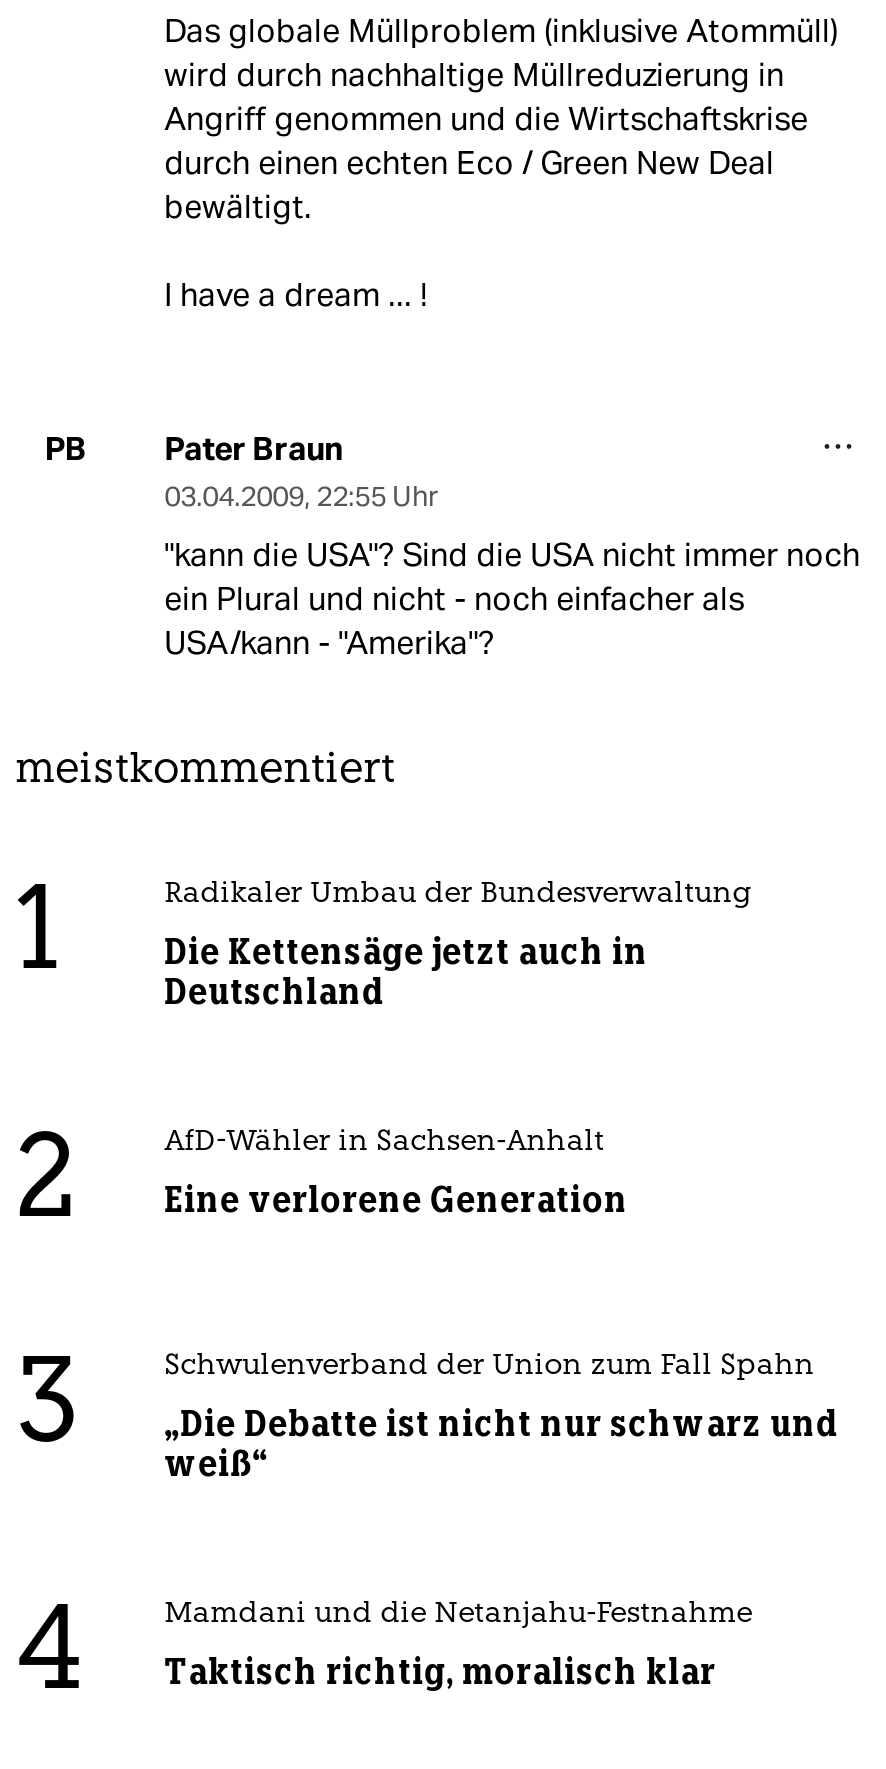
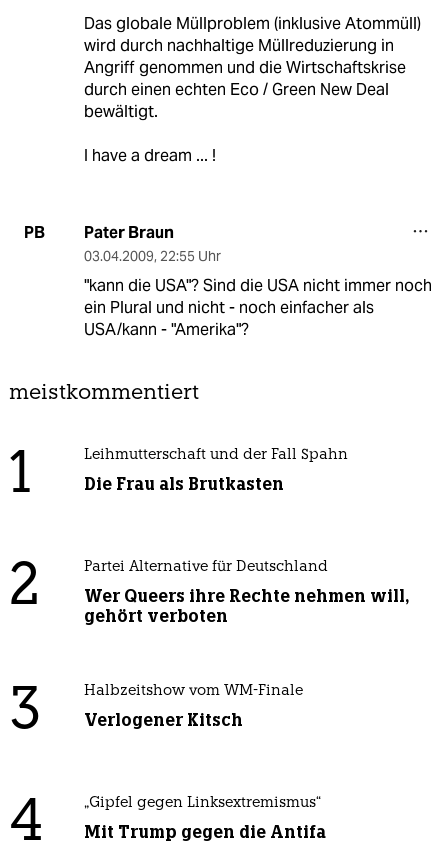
[164,880,752,910] Radikaler Umbau der Bundesverwaltung -> [84,448,348,463] Leihmutterschaft und der Fall Spahn
[164,930,648,1014] Die Kettensäge jetzt auch in | Deutschland -> [84,473,284,495] Die Frau als Brutkasten
[164,1128,604,1158] AfD-Wähler in Sachsen-Anhalt -> [84,560,328,575] Partei Alternative für Deutschland
[164,1178,628,1222] Eine verlorene Generation -> [84,585,409,627] Wer Queers ihre Rechte nehmen will, | gehört verboten
[164,1352,814,1382] Schwulenverband der Union zum Fall Spahn -> [84,684,303,699] Halbzeitshow vom WM-Finale
[164,1402,838,1486] „Die Debatte ist nicht nur schwarz und | weiß“ -> [84,709,243,731] Verlogener Kitsch
[164,1600,752,1630] Mamdani und die Netanjahu-Festnahme -> [84,796,321,811] „Gipfel gegen Linksextremismus“
[164,1650,716,1694] Taktisch richtig, moralisch klar -> [84,821,326,843] Mit Trump gegen die Antifa

